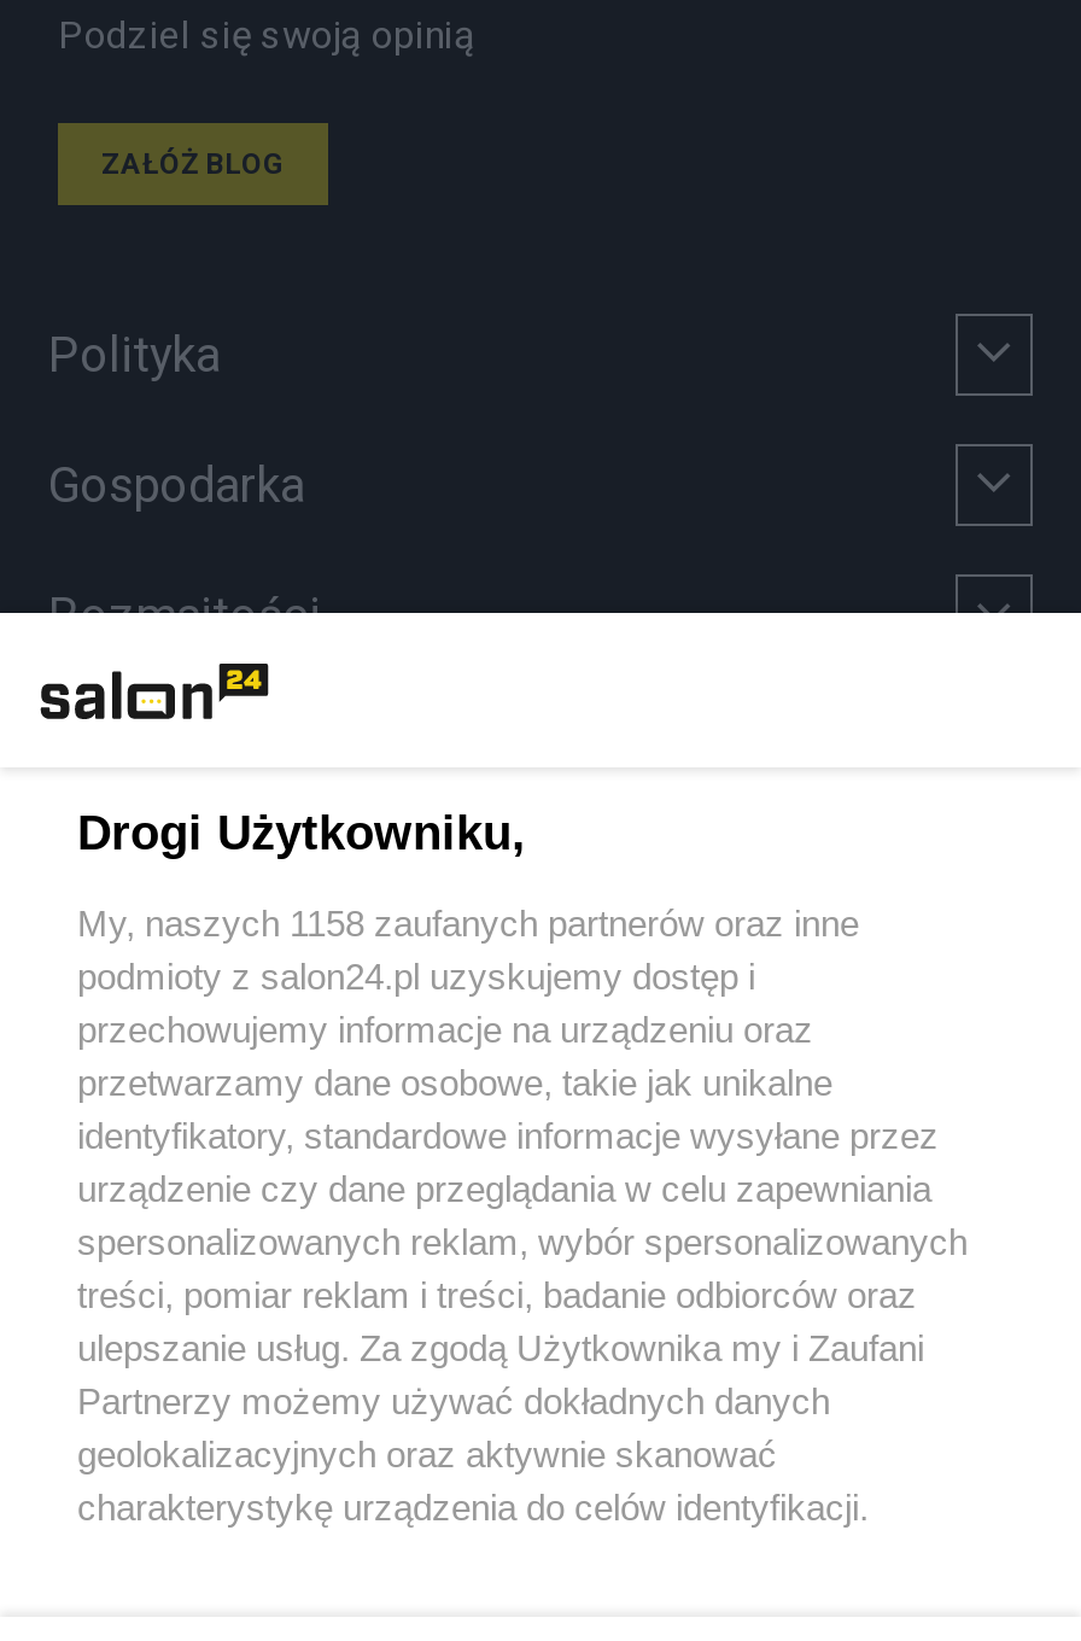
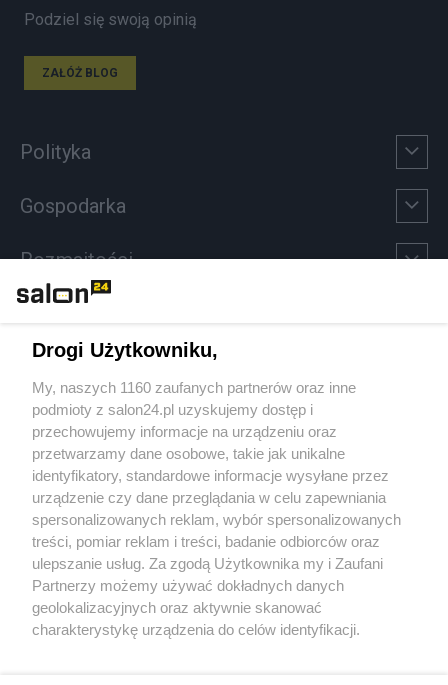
[77,903,859,944] My, naszych 1158 zaufanych partnerów oraz inne -> [32,379,356,396] My, naszych 1160 zaufanych partnerów oraz inne

